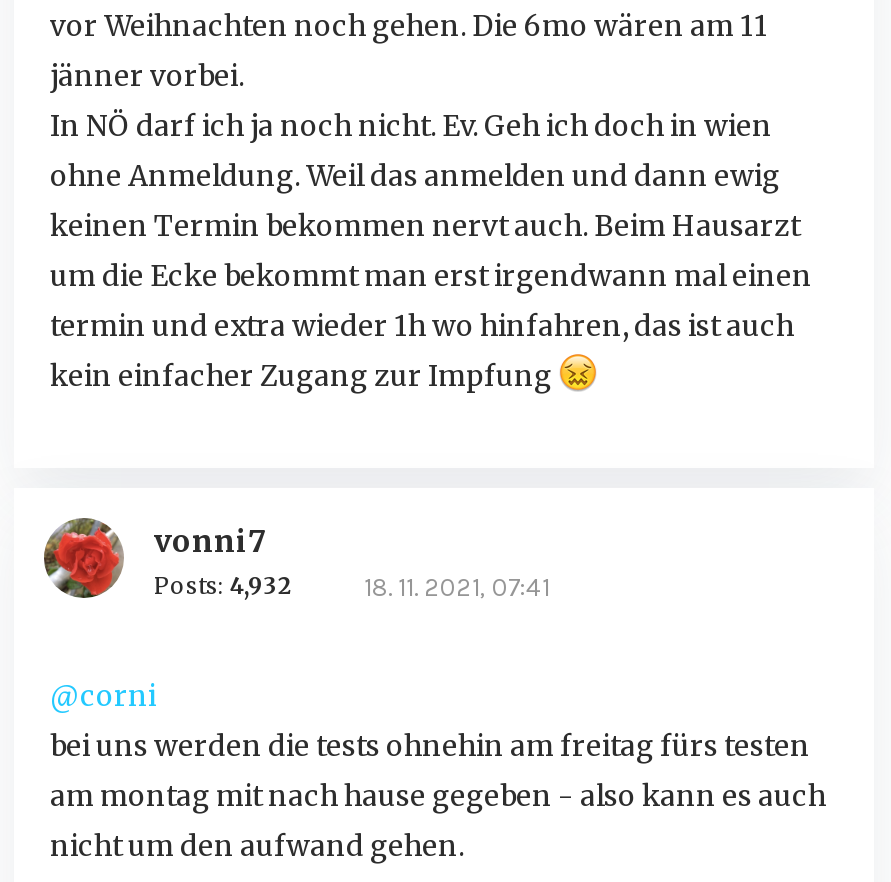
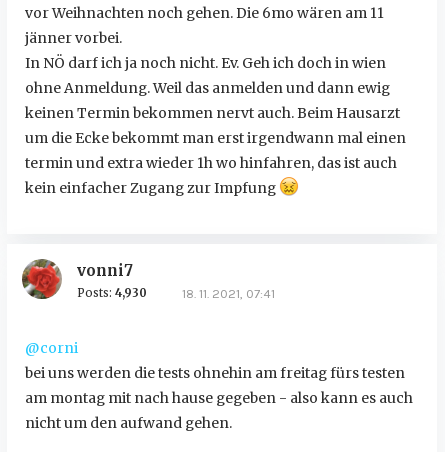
[154,571,292,599] Posts: 4,932 -> [77,286,147,300] Posts: 4,930

